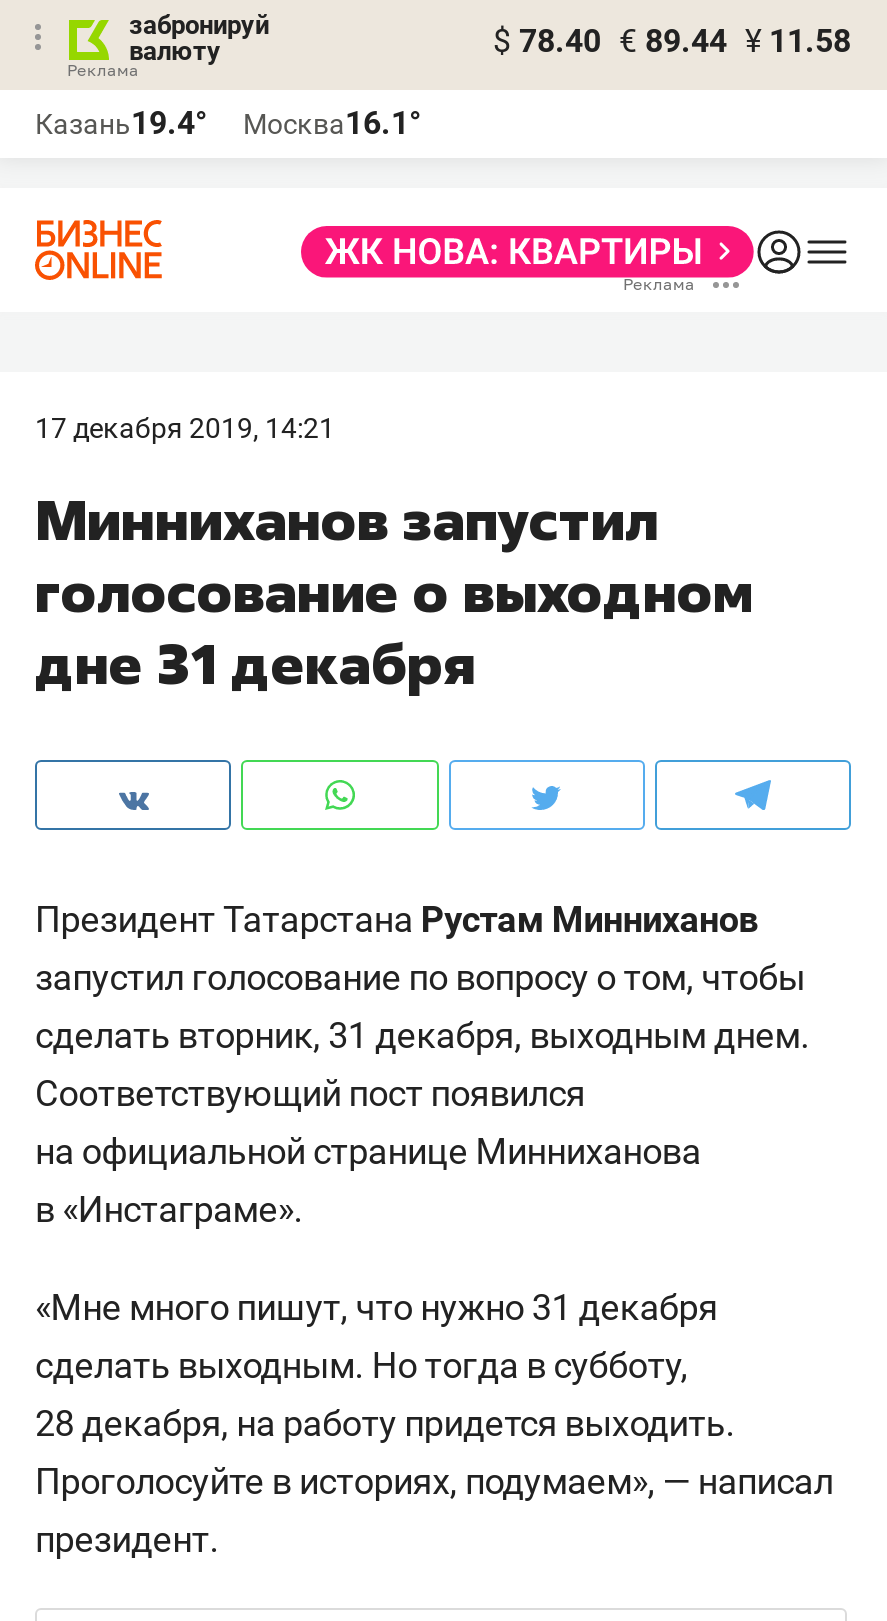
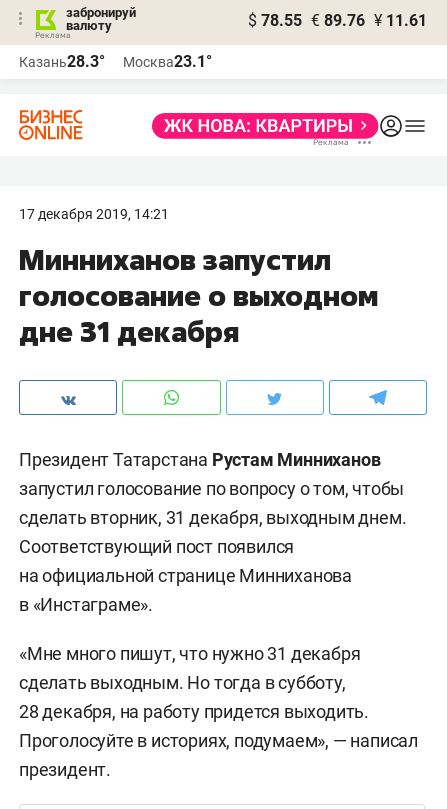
[493,22,851,60] $ 78.40 € 89.44 ¥ 11.58 -> [248,11,427,30] $ 78.55 € 89.76 ¥ 11.61
[35,104,207,142] Казань19.4° -> [19,52,105,71] Казань28.3°
[243,104,421,142] Москва16.1° -> [123,52,212,71] Москва23.1°

